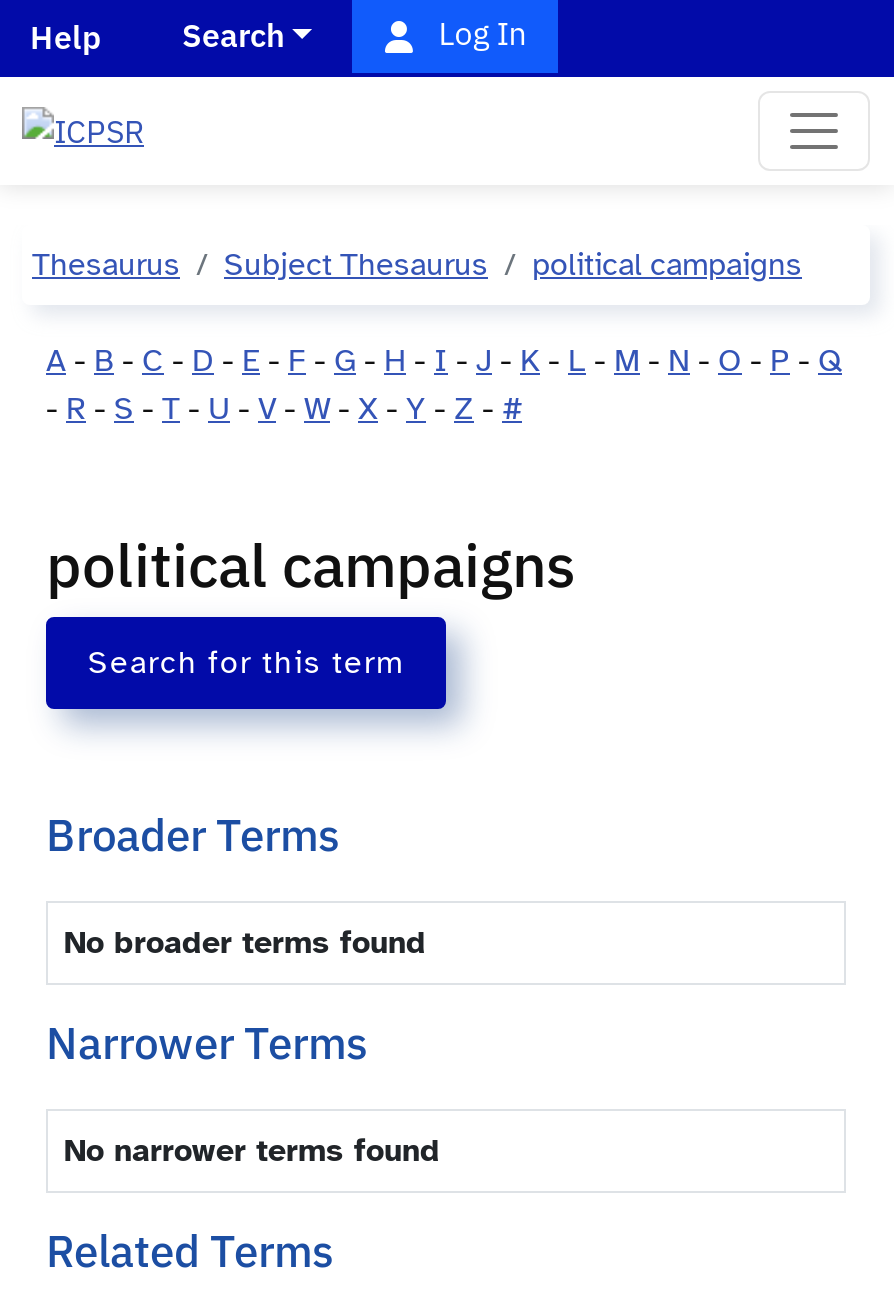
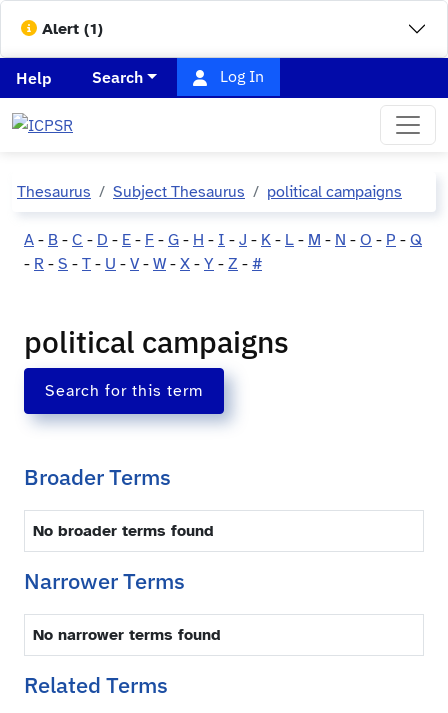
none -> [37,19,103,39] Alert (1)

